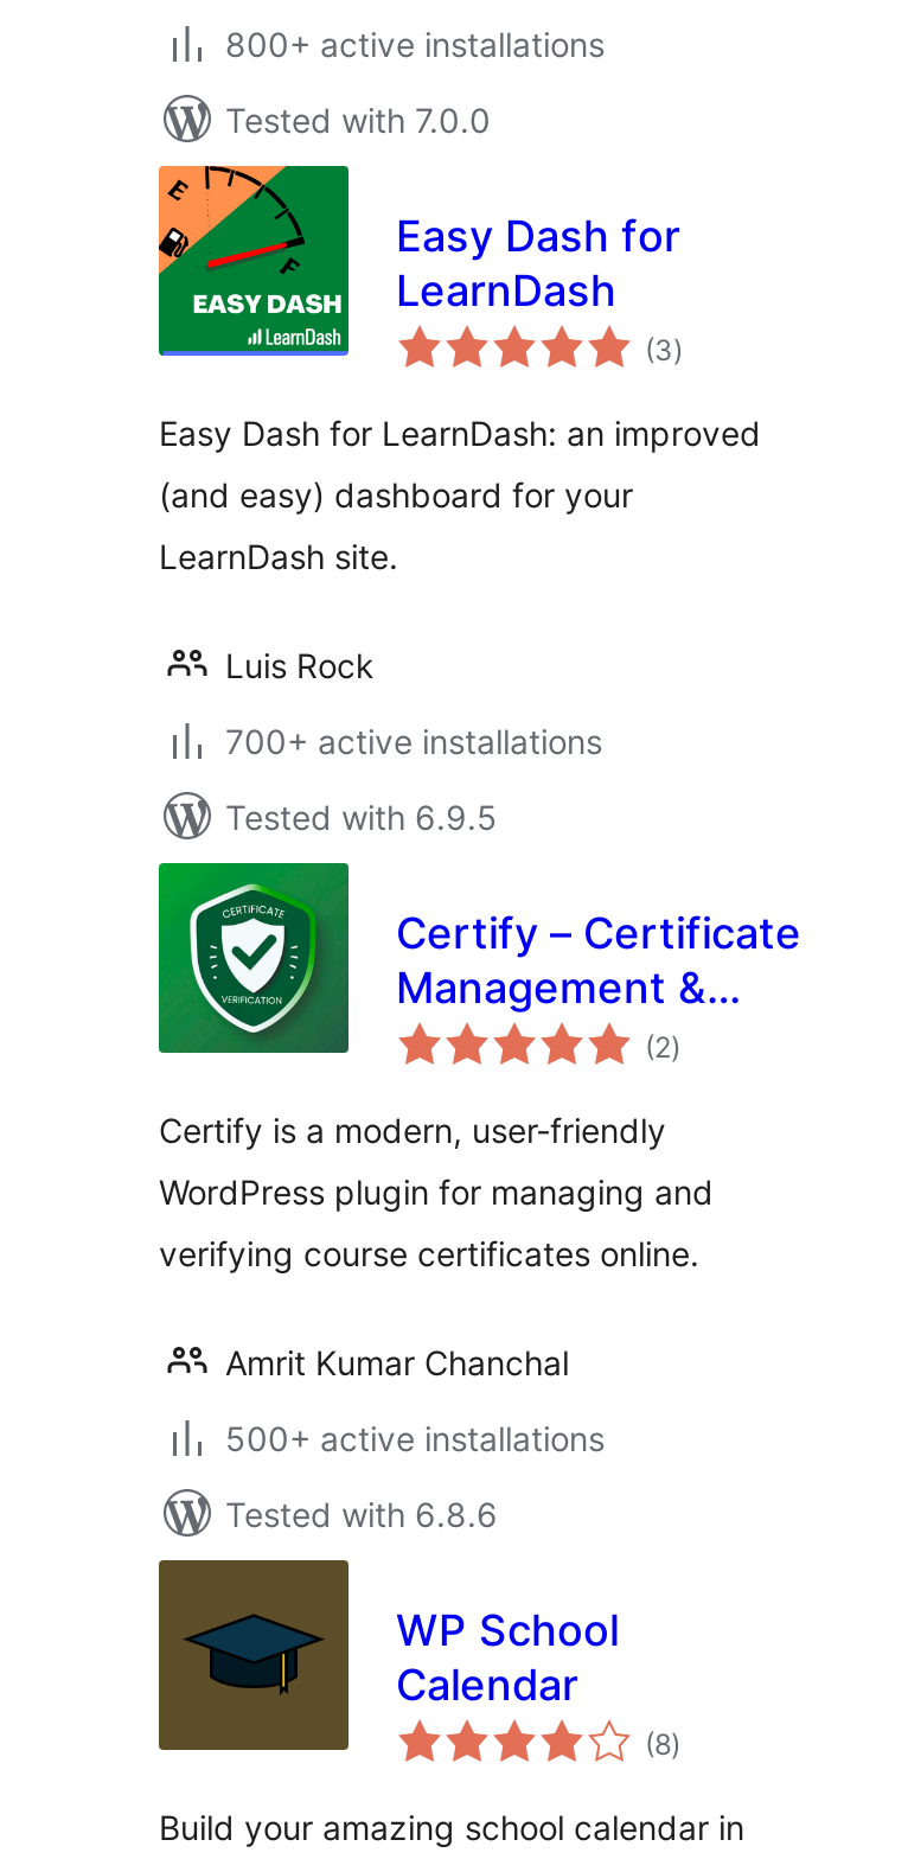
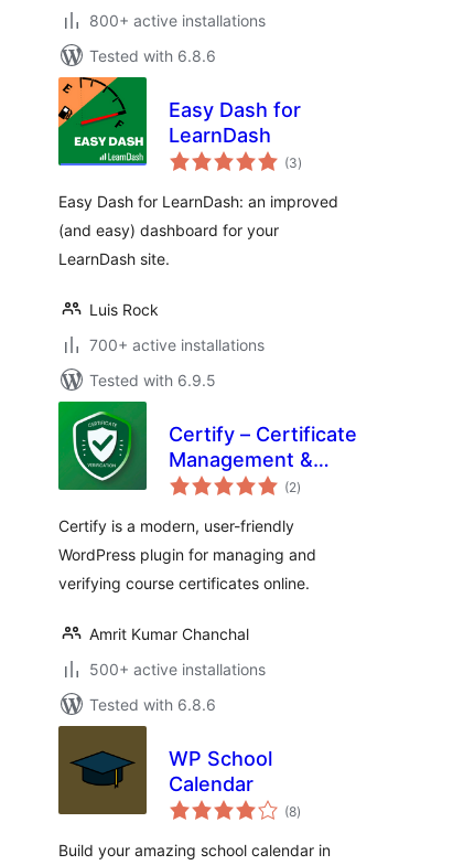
[225,100,491,140] Tested with 7.0.0 -> [89,46,216,65] Tested with 6.8.6

